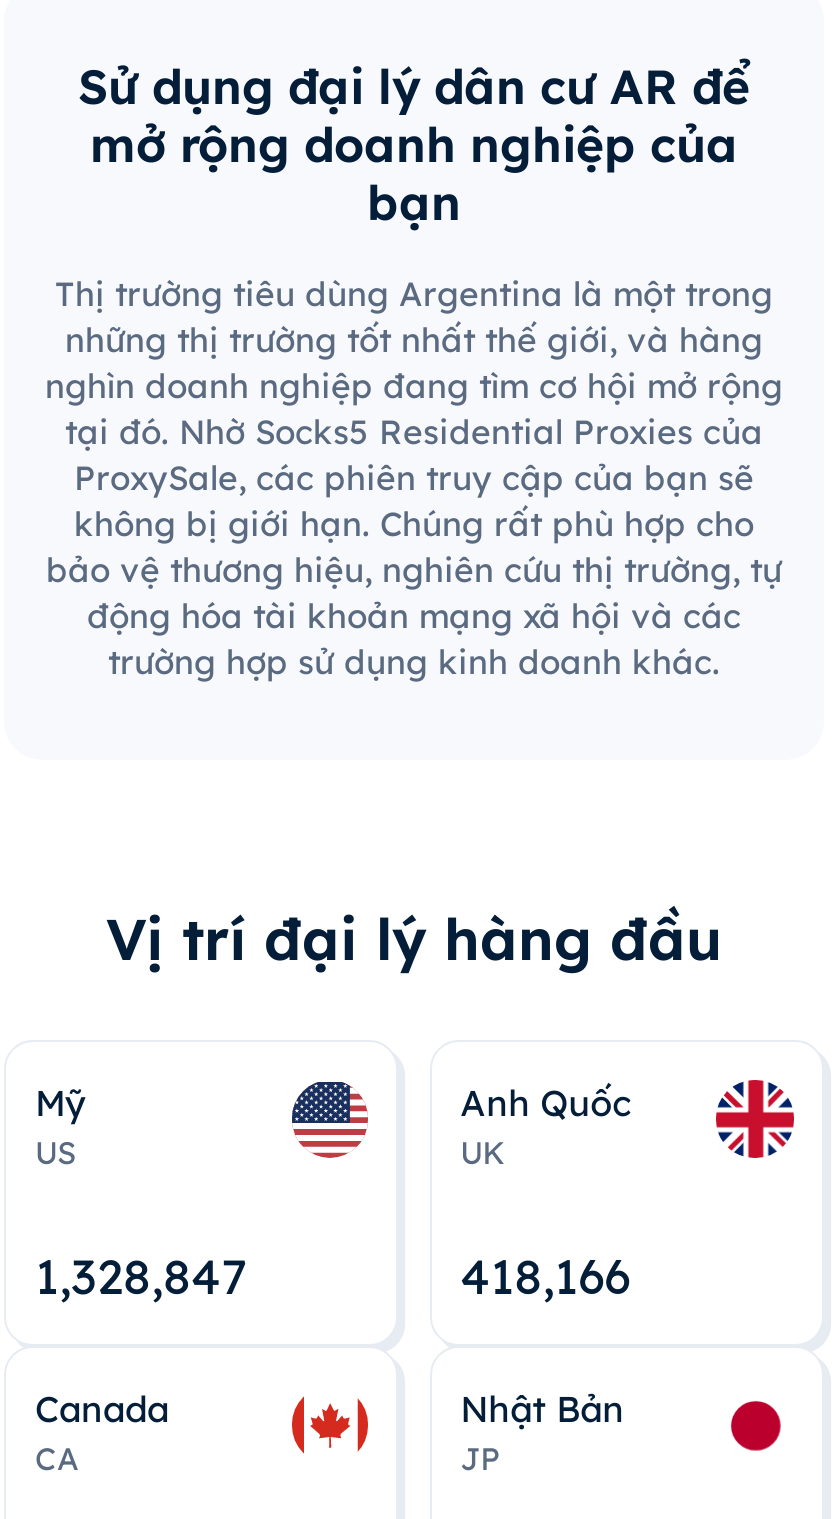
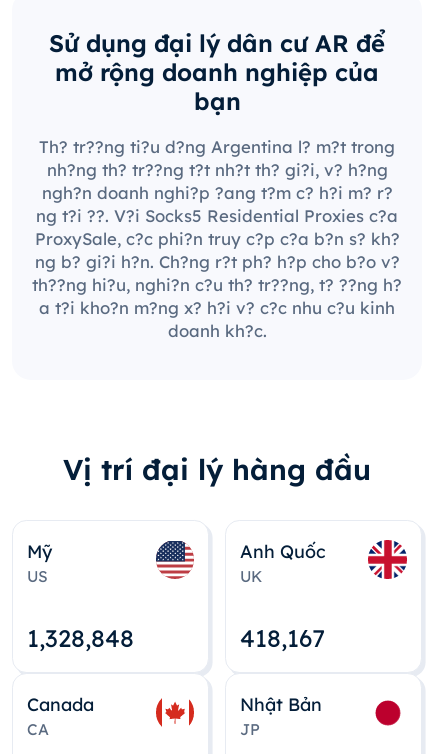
[45,272,783,682] Thị trường tiêu dùng Argentina là một trong | những thị trường tốt nhất thế giới, và hàng | nghìn doanh nghiệp đang tìm cơ hội mở rộng | tại đó. Nhờ Socks5 Residential Proxies của | ProxySale, các phiên truy cập của bạn sẽ | không bị giới hạn. Chúng rất phù hợp cho | bảo vệ thương hiệu, nghiên cứu thị trường, tự | động hóa tài khoản mạng xã hội và các | trường hợp sử dụng kinh doanh khác. -> [32,136,402,341] Th? tr??ng ti?u d?ng Argentina l? m?t trong | nh?ng th? tr??ng t?t nh?t th? gi?i, v? h?ng | ngh?n doanh nghi?p ?ang t?m c? h?i m? r? | ng t?i ??. V?i Socks5 Residential Proxies c?a | ProxySale, c?c phi?n truy c?p c?a b?n s? kh? | ng b? gi?i h?n. Ch?ng r?t ph? h?p cho b?o v? | th??ng hi?u, nghi?n c?u th? tr??ng, t? ??ng h? | a t?i kho?n m?ng x? h?i v? c?c nhu c?u kinh | doanh kh?c.

